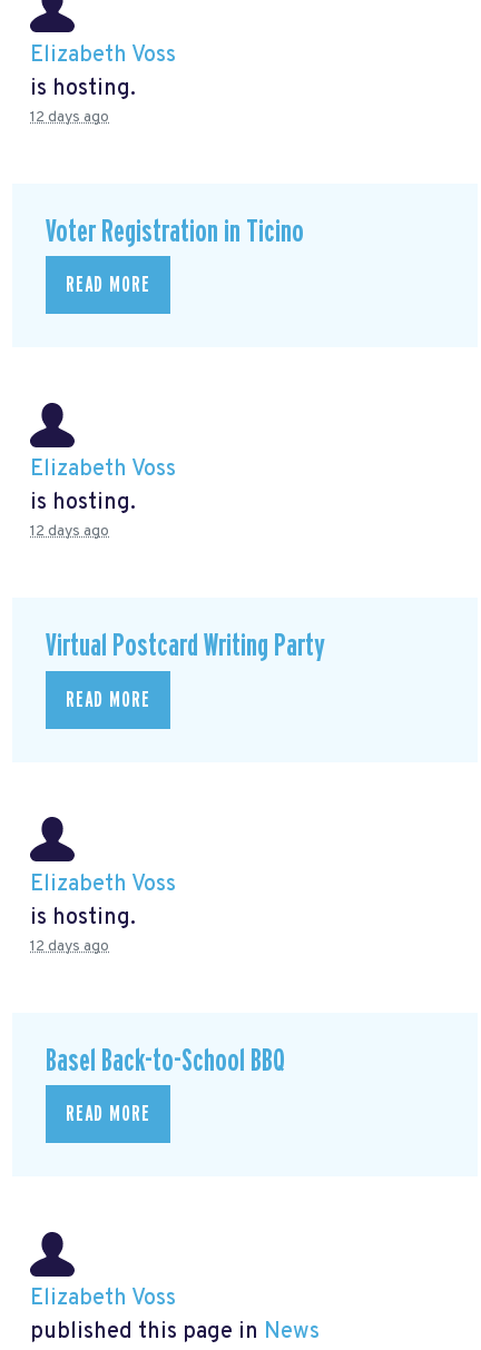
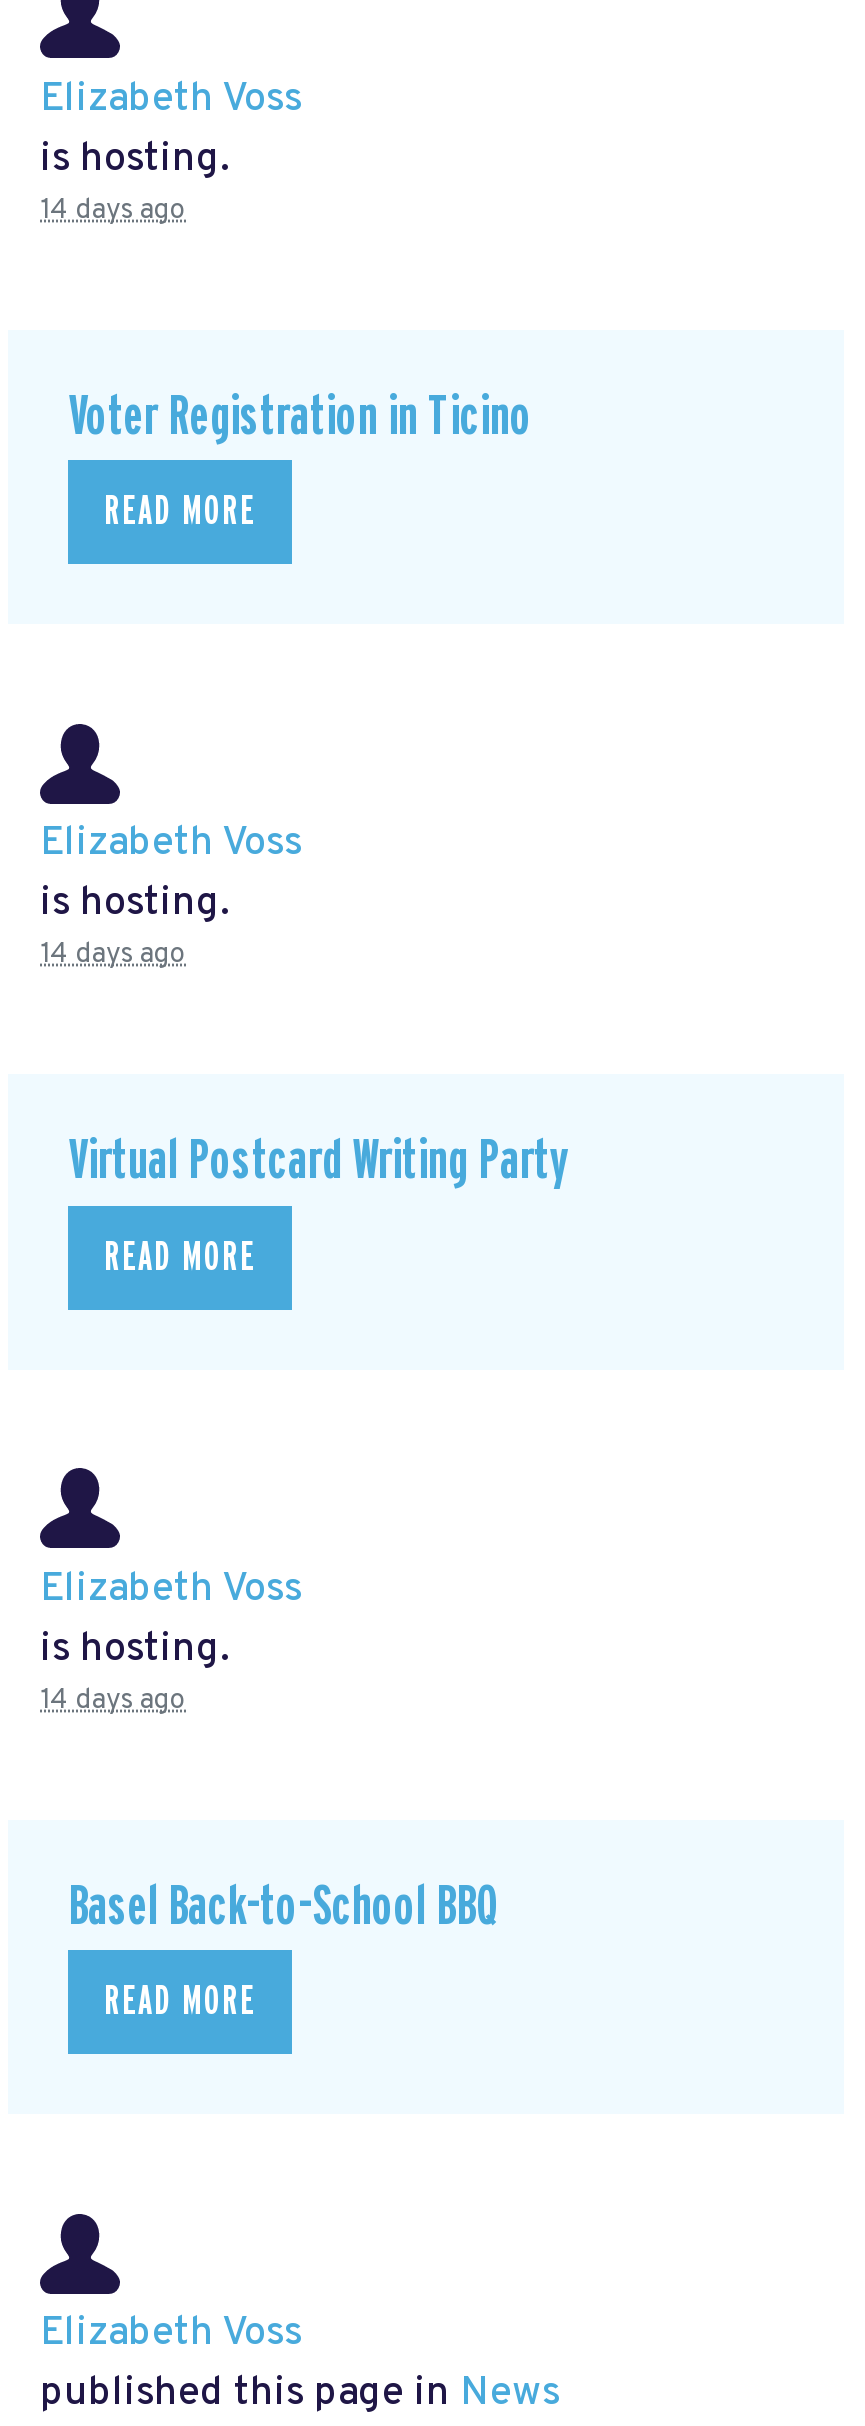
[30,108,109,127] 12 days ago -> [40,194,186,228] 14 days ago
[30,522,109,541] 12 days ago -> [40,938,186,972] 14 days ago
[30,937,109,956] 12 days ago -> [40,1683,186,1717] 14 days ago

